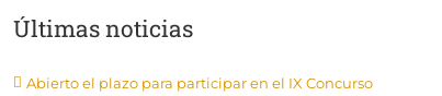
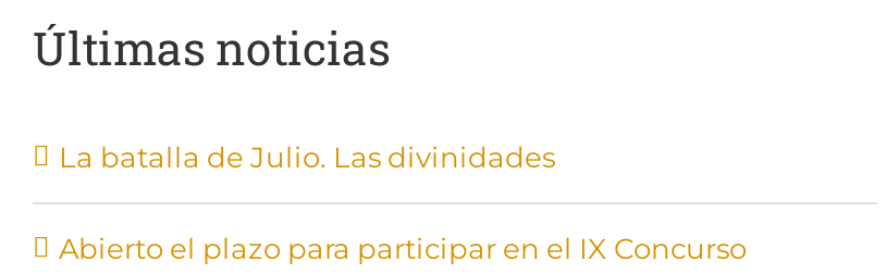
none -> [59,138,555,173] La batalla de Julio. Las divinidades

